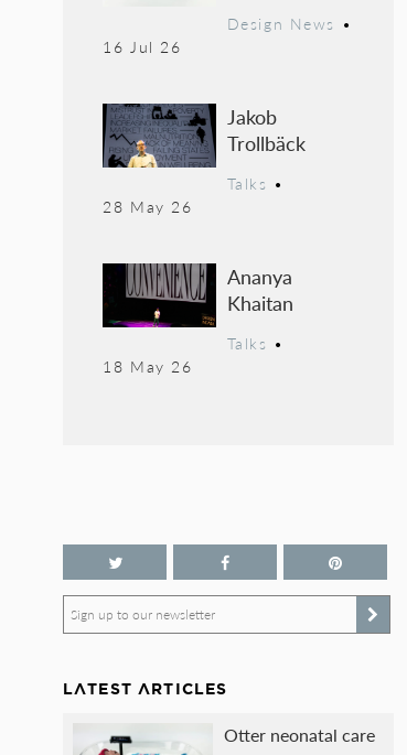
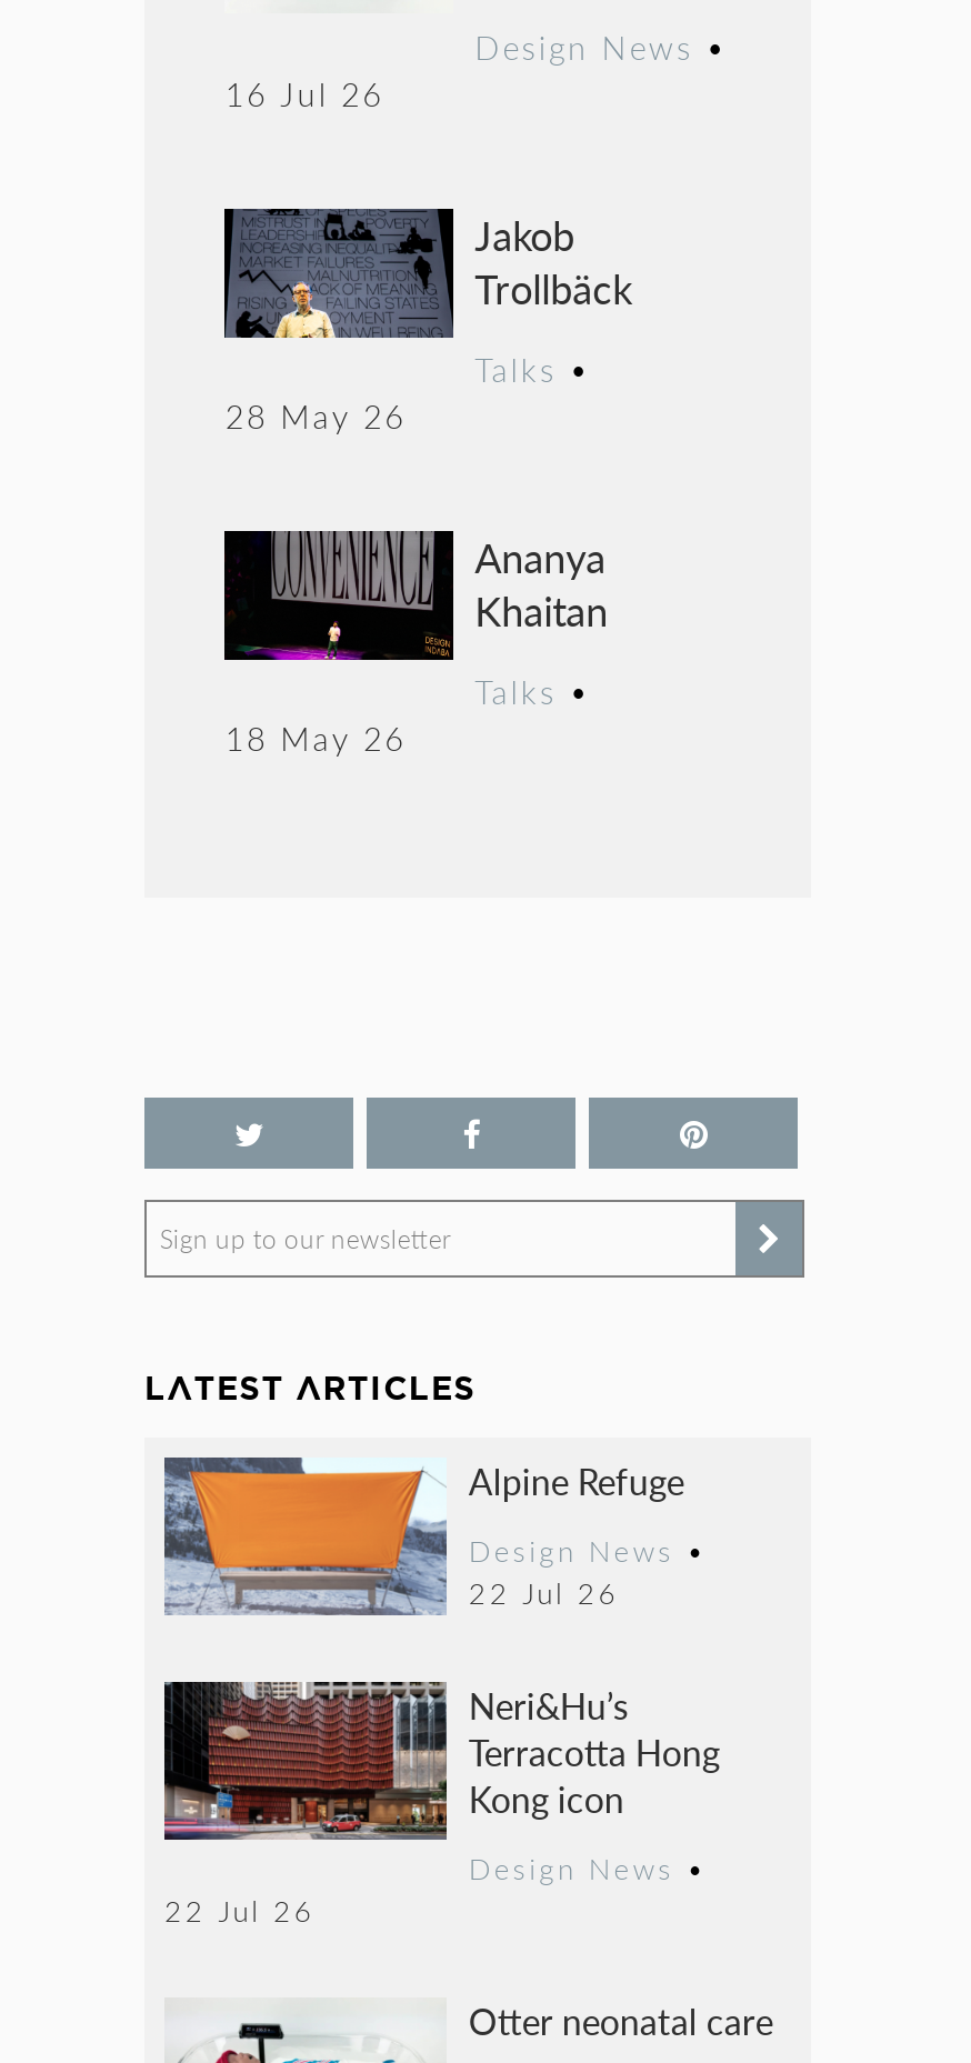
none -> [162,1455,720,1931] [image] | Alpine Refuge | Design News • | 22 Jul 26 | Neri&Hu’s | Terracotta Hong | Kong icon | Design News • | 22 Jul 26
none -> [162,1642,436,1842] [image]

